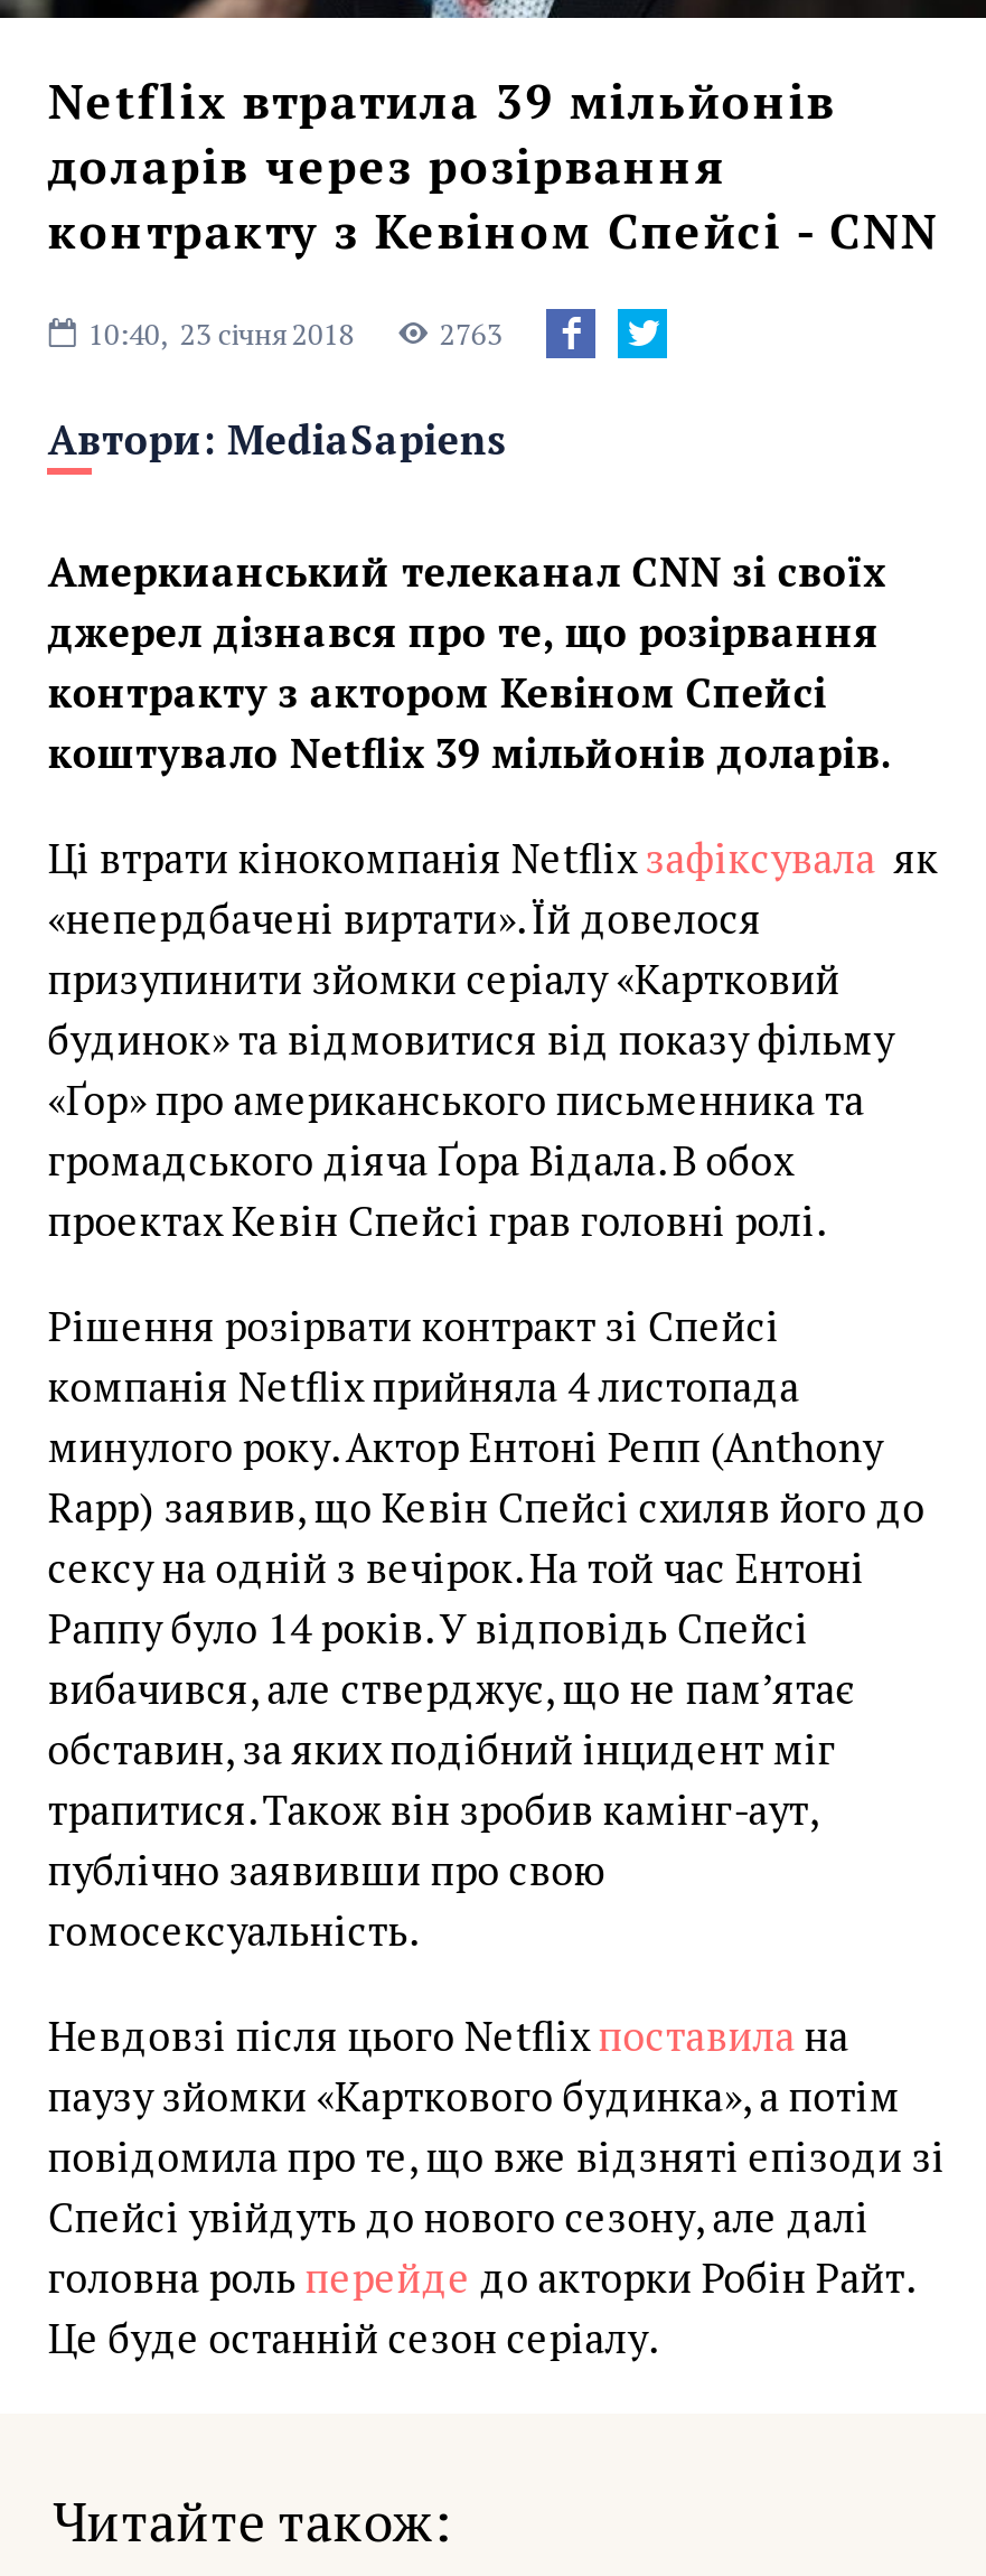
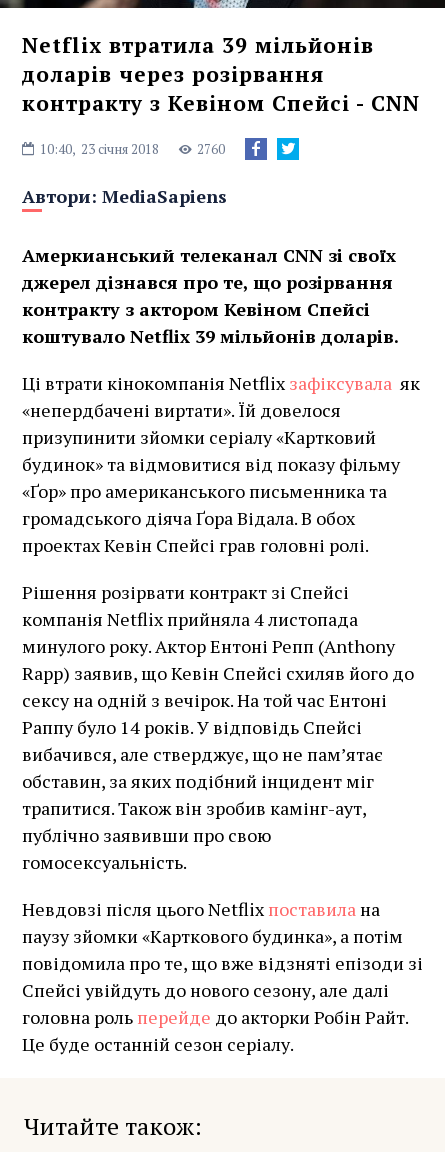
[440,313,502,353] 2763 -> [197,140,225,158] 2760

